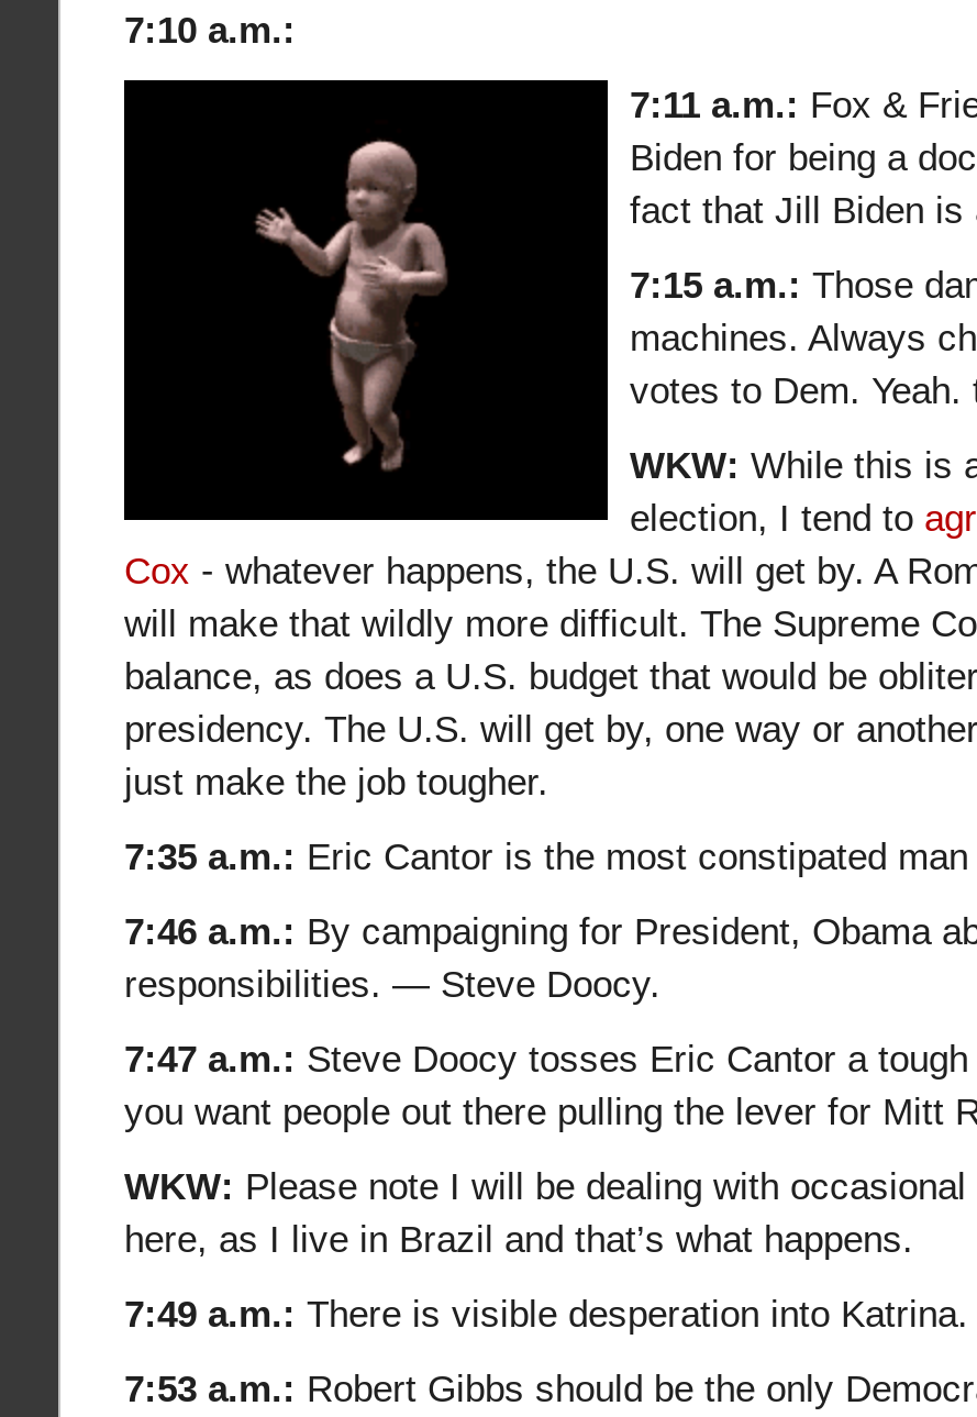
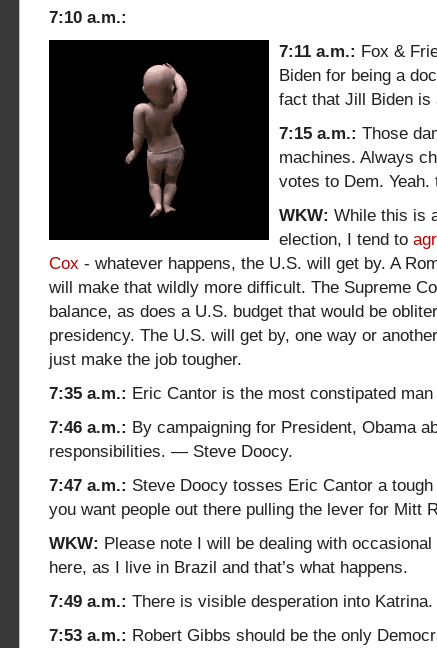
[254,133,447,472] [image] -> [109,62,195,217] [image]

